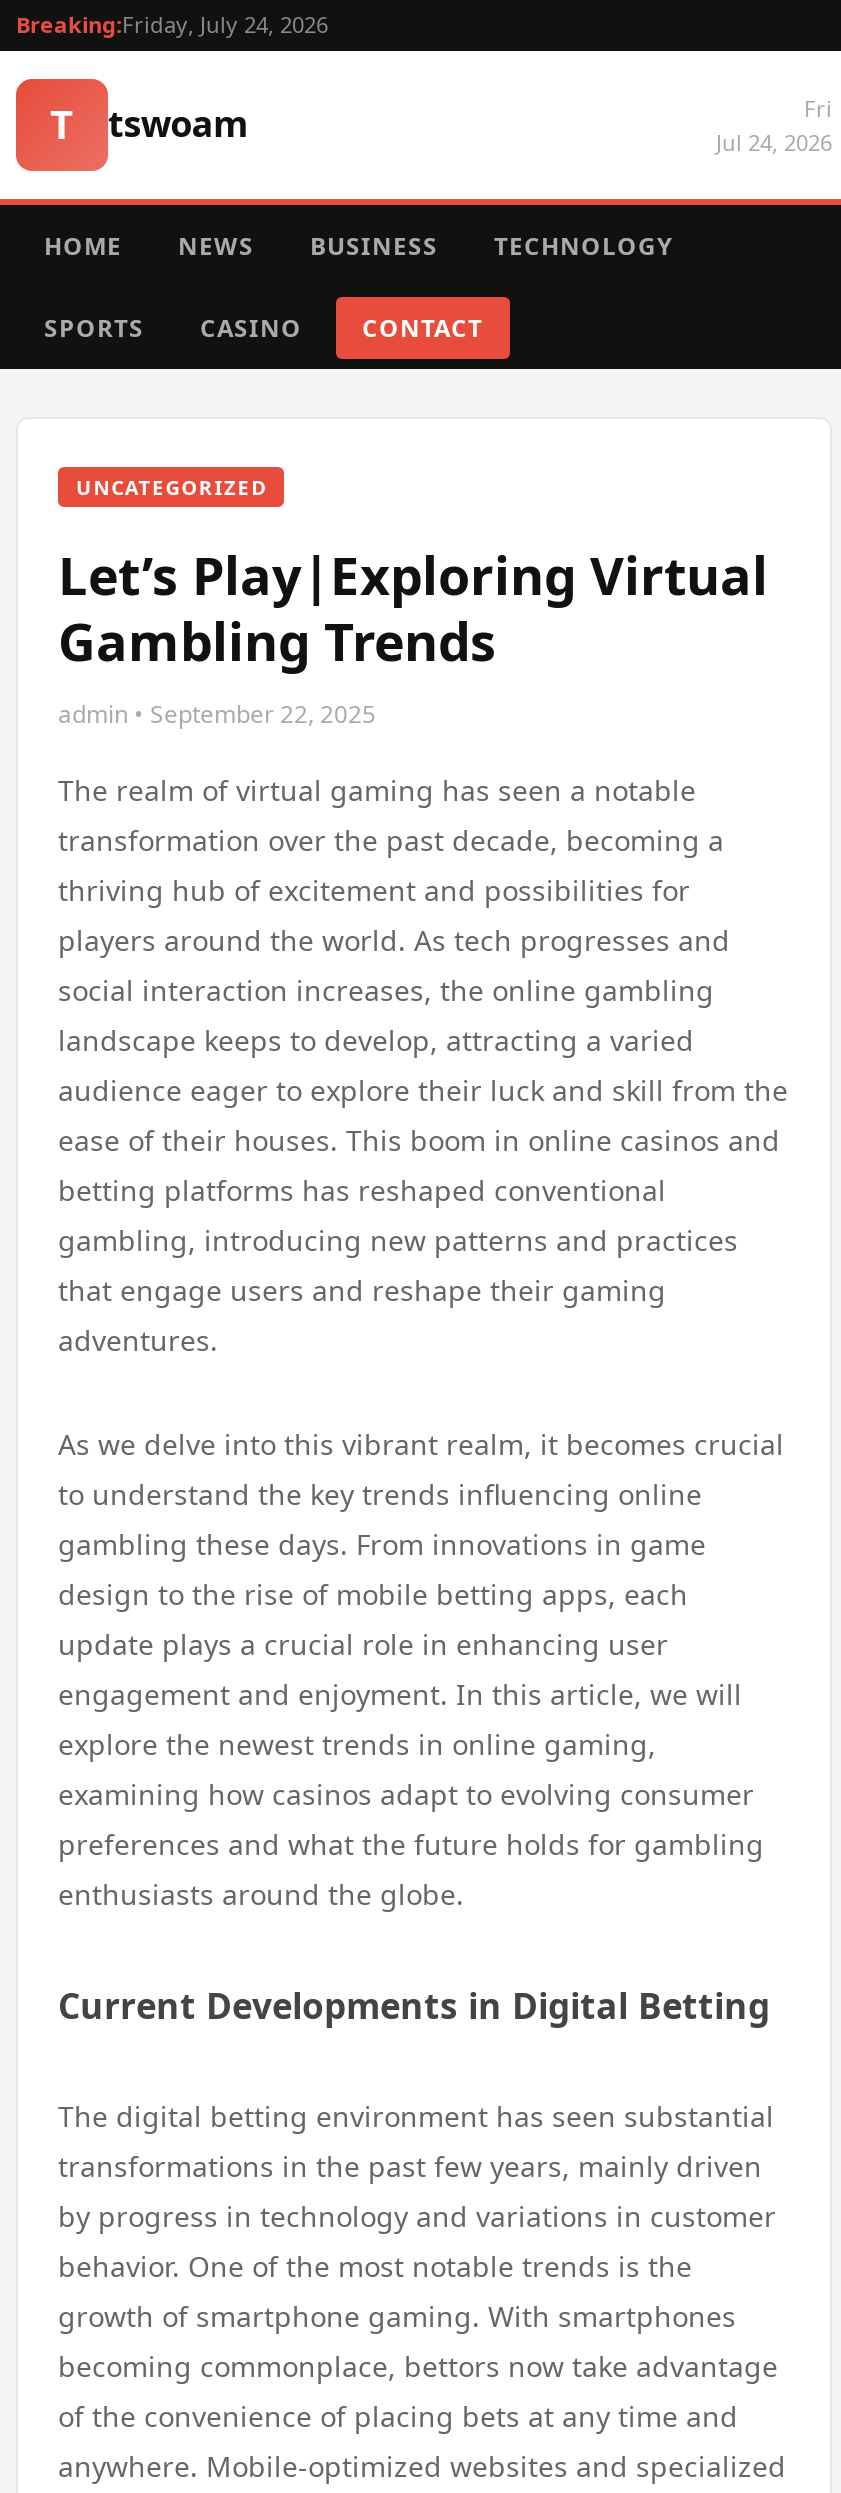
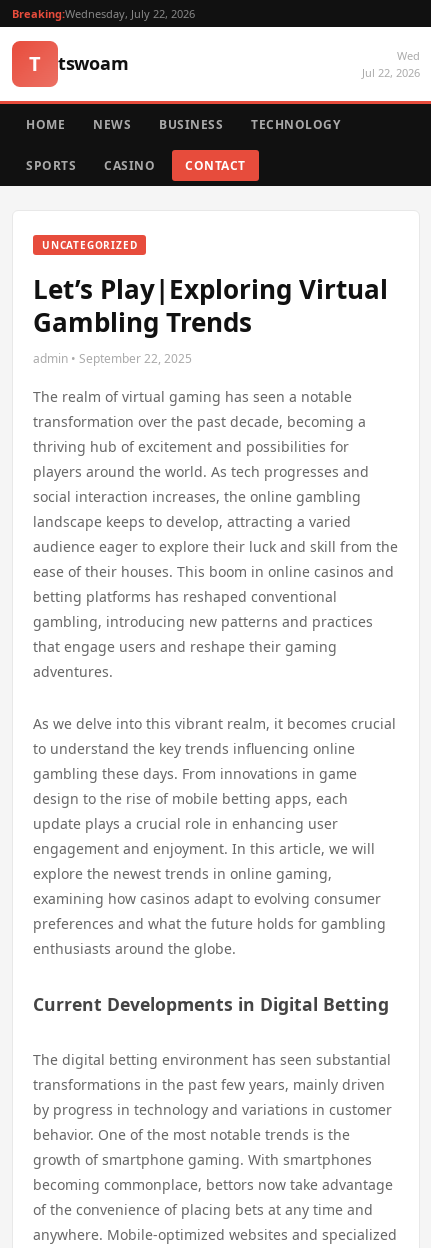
[16,9,328,39] Breaking:Friday, July 24, 2026 -> [12,6,195,21] Breaking:Wednesday, July 22, 2026
[716,93,832,157] Fri | Jul 24, 2026 -> [362,48,420,80] Wed | Jul 22, 2026

